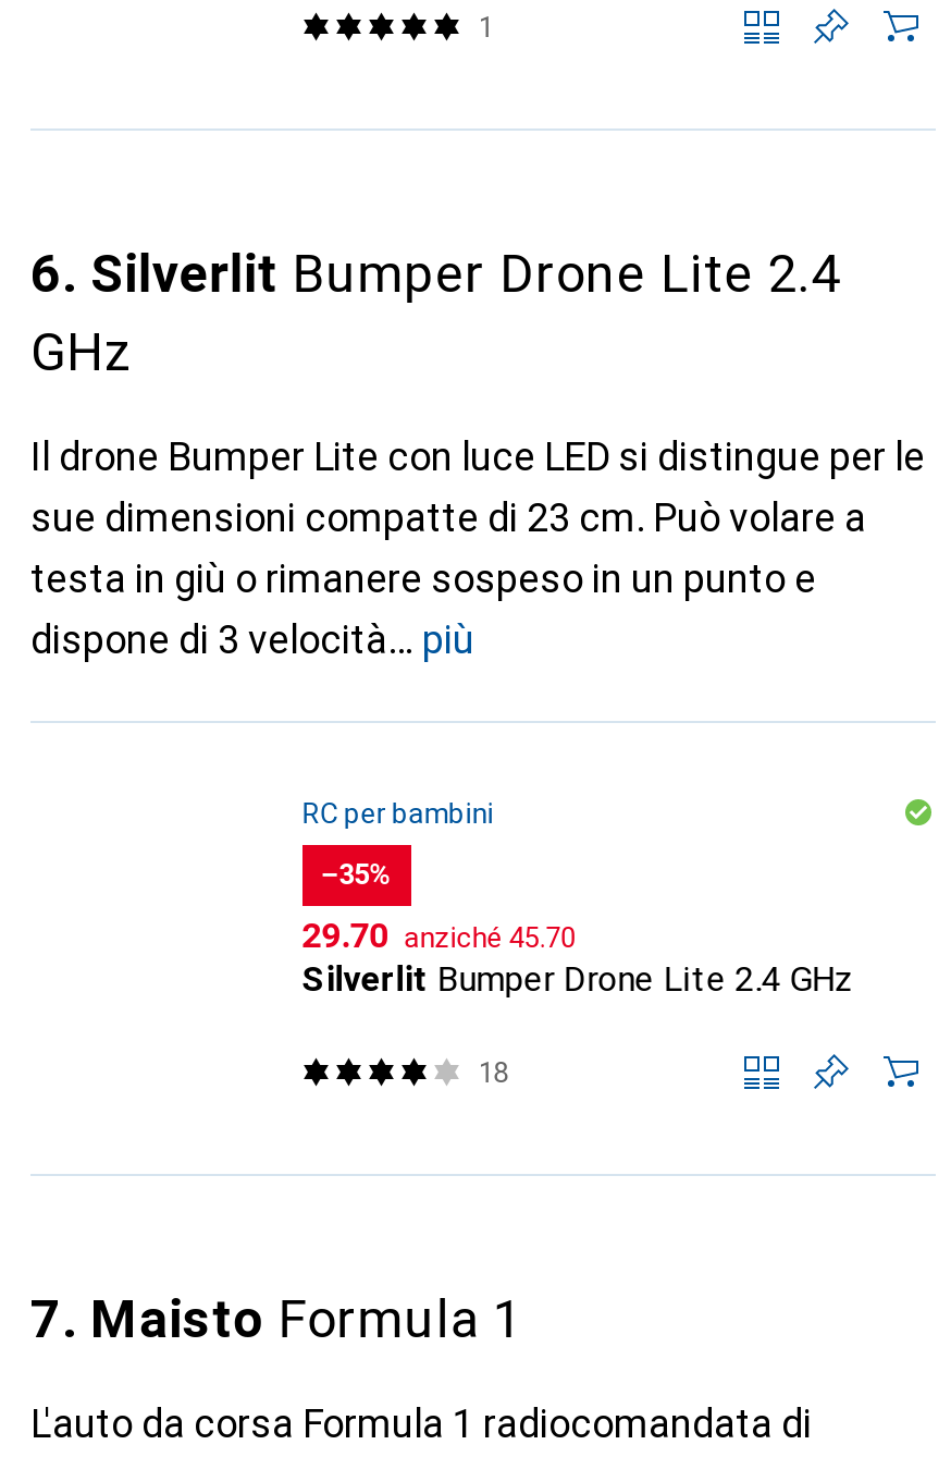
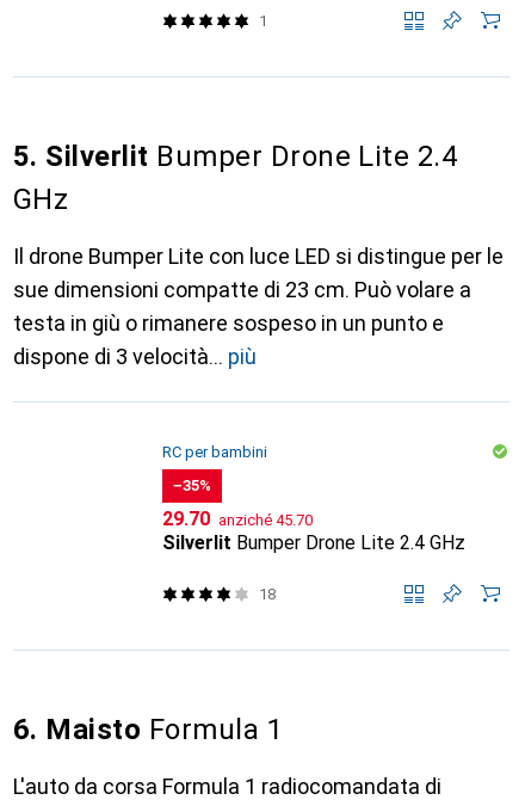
[30,244,841,305] 6. Silverlit Bumper Drone Lite 2.4 -> [13,140,457,173] 5. Silverlit Bumper Drone Lite 2.4
[30,1289,523,1350] 7. Maisto Formula 1 -> [13,713,283,746] 6. Maisto Formula 1

